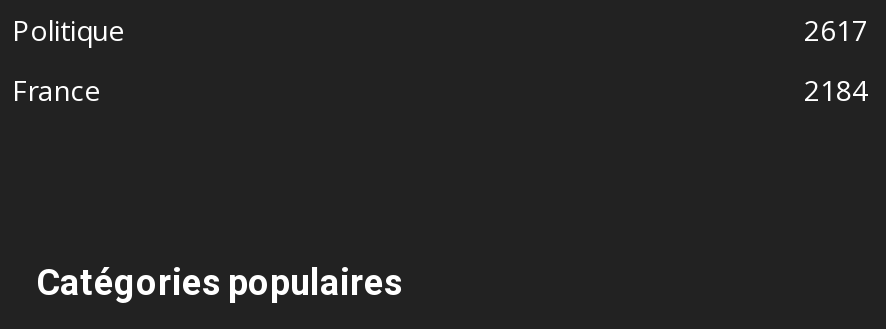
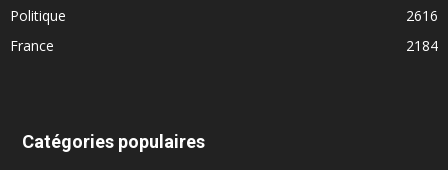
[804,12,868,50] 2617 -> [406,6,438,25] 2616

